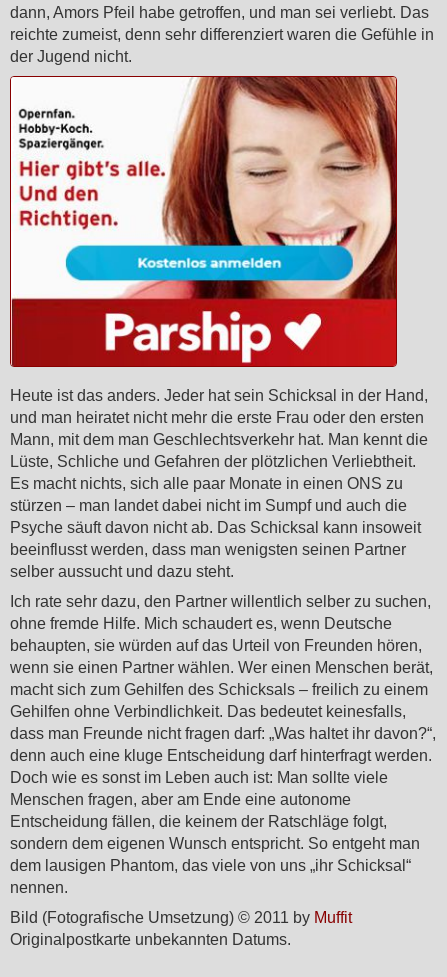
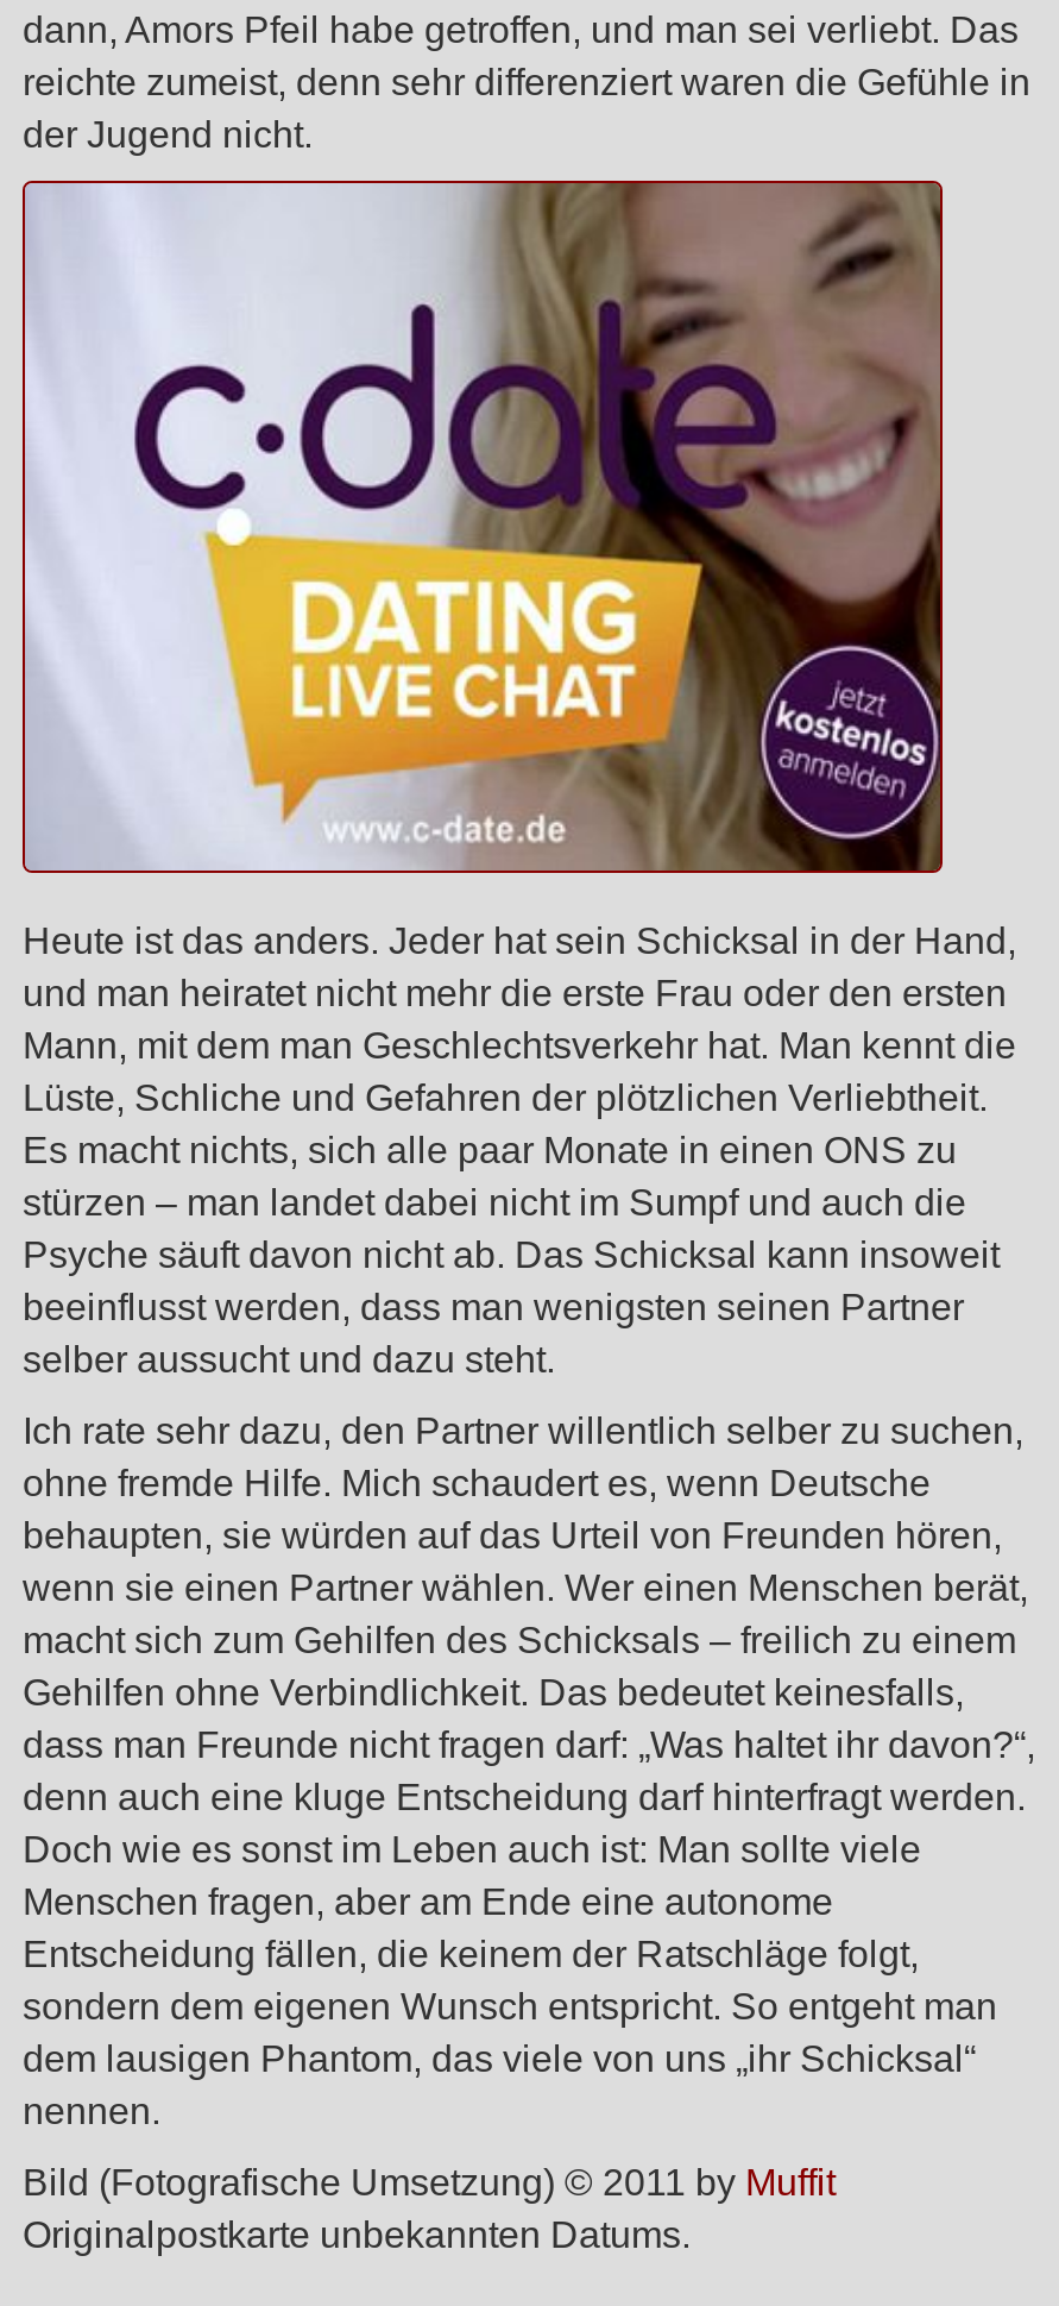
[11,77,397,367] [image] -> [25,183,943,873] [image]

